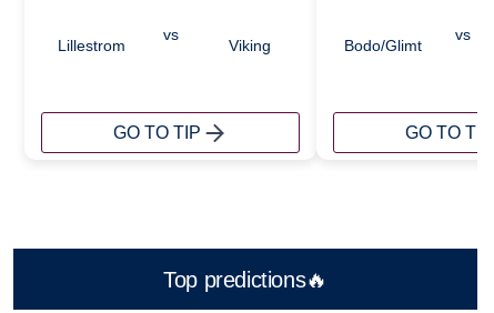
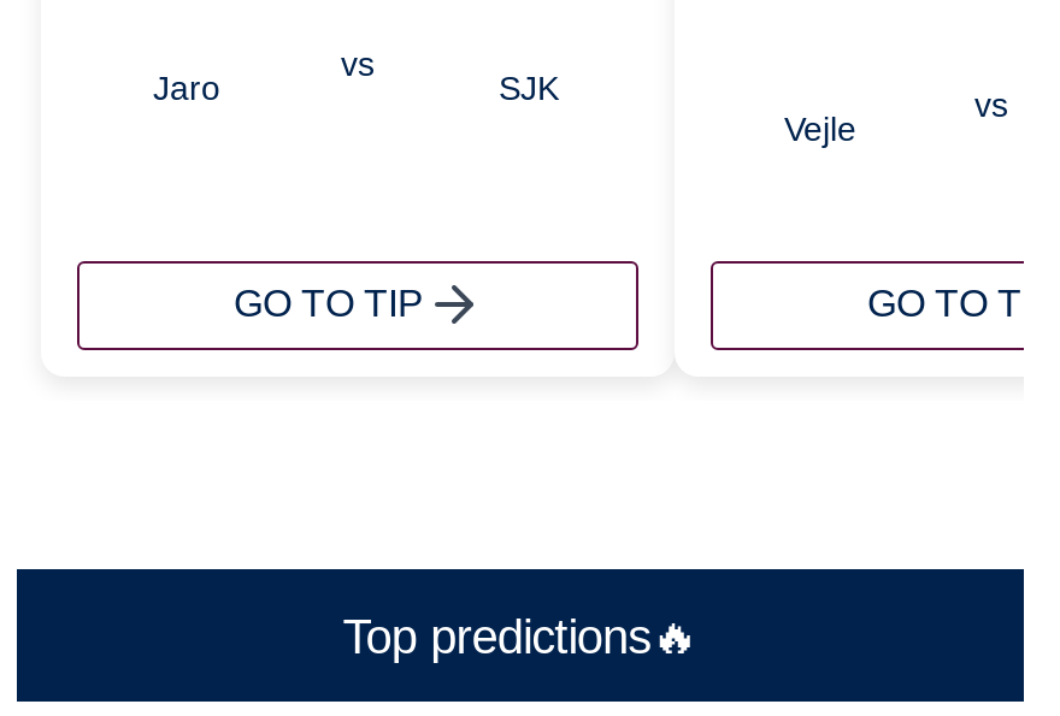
[58,37,125,54] Lillestrom -> [153,69,220,107] Jaro
[228,37,270,54] Viking -> [499,69,559,107] SJK
[345,37,422,54] Bodo/Glimt -> [784,110,856,148] Vejle

